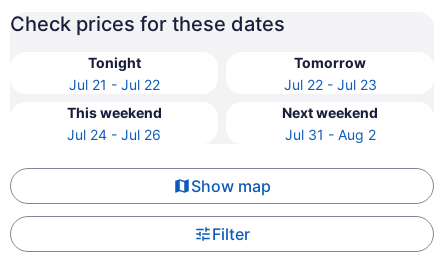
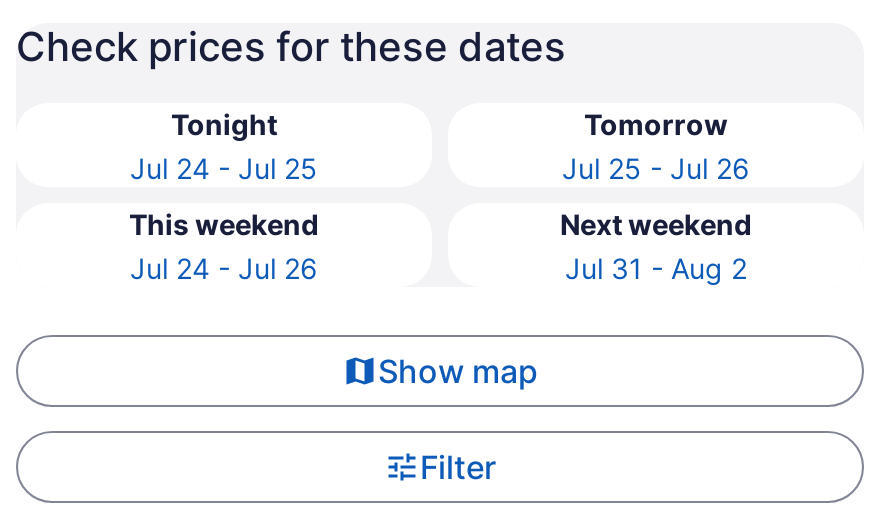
[68,76,159,93] Jul 21 - Jul 22 -> [130,151,318,185] Jul 24 - Jul 25
[283,76,376,93] Jul 22 - Jul 23 -> [562,151,750,185] Jul 25 - Jul 26

